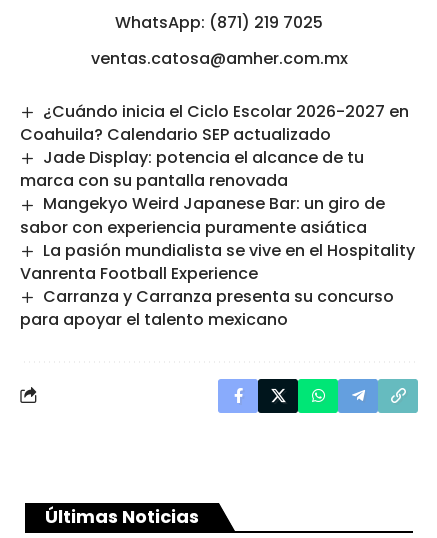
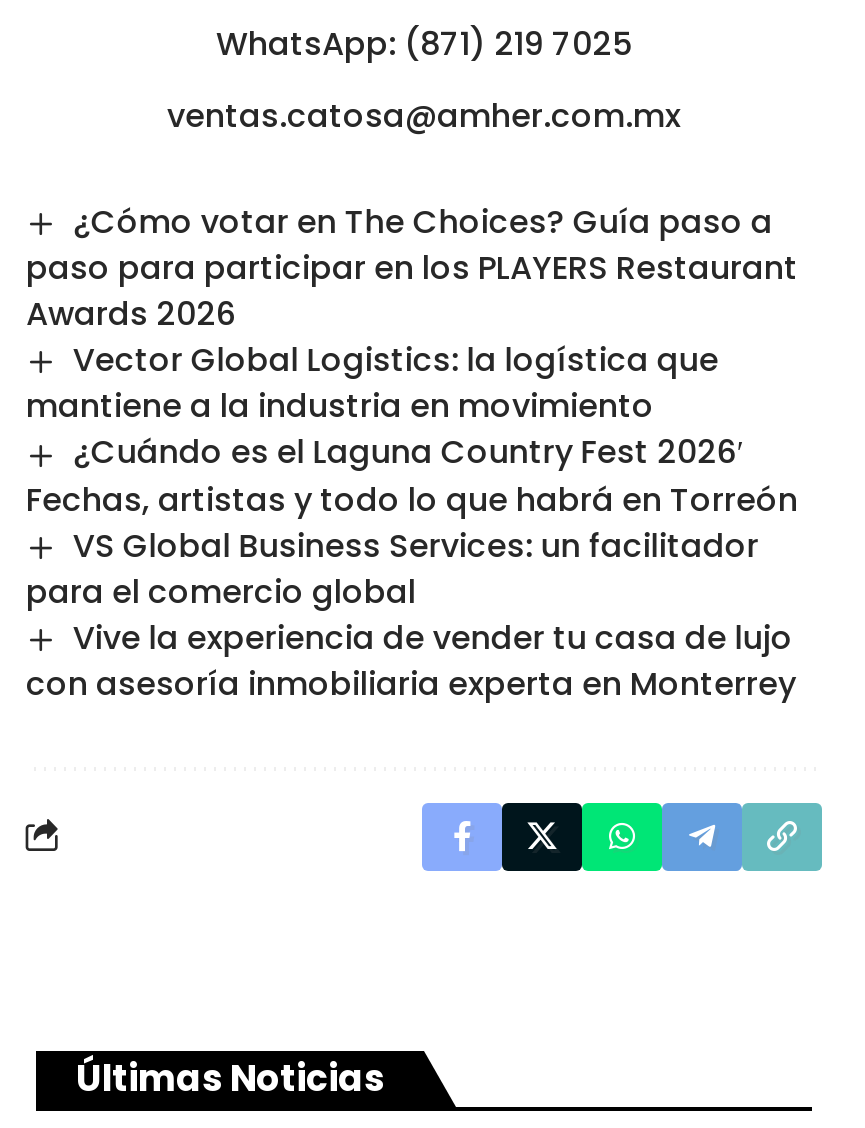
[20,100,415,331] ¿Cuándo inicia el Ciclo Escolar 2026-2027 en | Coahuila? Calendario SEP actualizado | Jade Display: potencia el alcance de tu | marca con su pantalla renovada | Mangekyo Weird Japanese Bar: un giro de | sabor con experiencia puramente asiática | La pasión mundialista se vive en el Hospitality | Vanrenta Football Experience | Carranza y Carranza presenta su concurso | para apoyar el talento mexicano -> [26,199,798,706] ¿Cómo votar en The Choices? Guía paso a | paso para participar en los PLAYERS Restaurant | Awards 2026 | Vector Global Logistics: la logística que | mantiene a la industria en movimiento | ¿Cuándo es el Laguna Country Fest 2026′ | Fechas, artistas y todo lo que habrá en Torreón | VS Global Business Services: un facilitador | para el comercio global | Vive la experiencia de vender tu casa de lujo | con asesoría inmobiliaria experta en Monterrey

